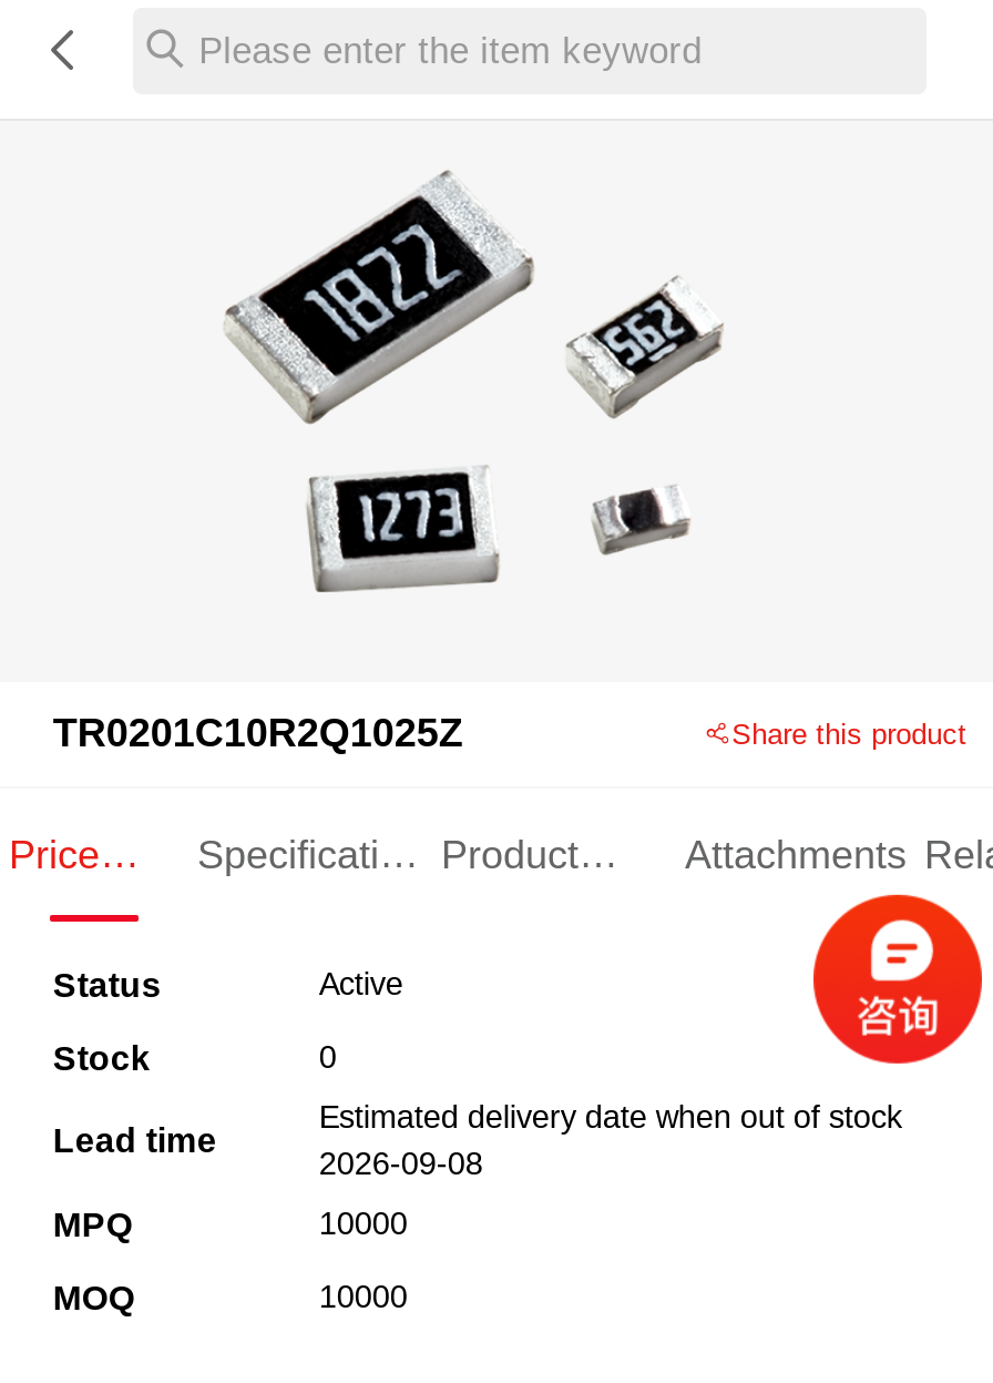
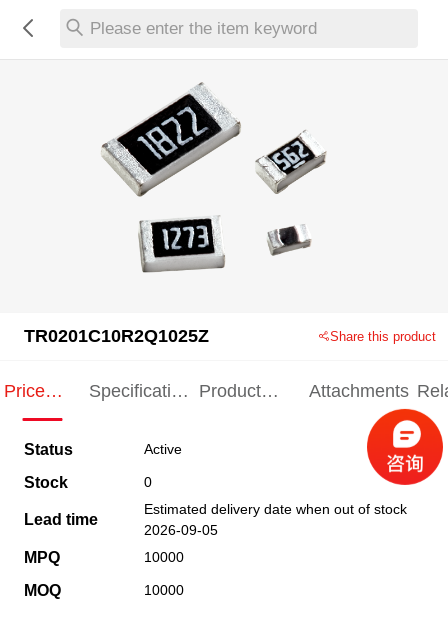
[319,1146,483,1181] 2026-09-08 -> [144,522,218,538] 2026-09-05

